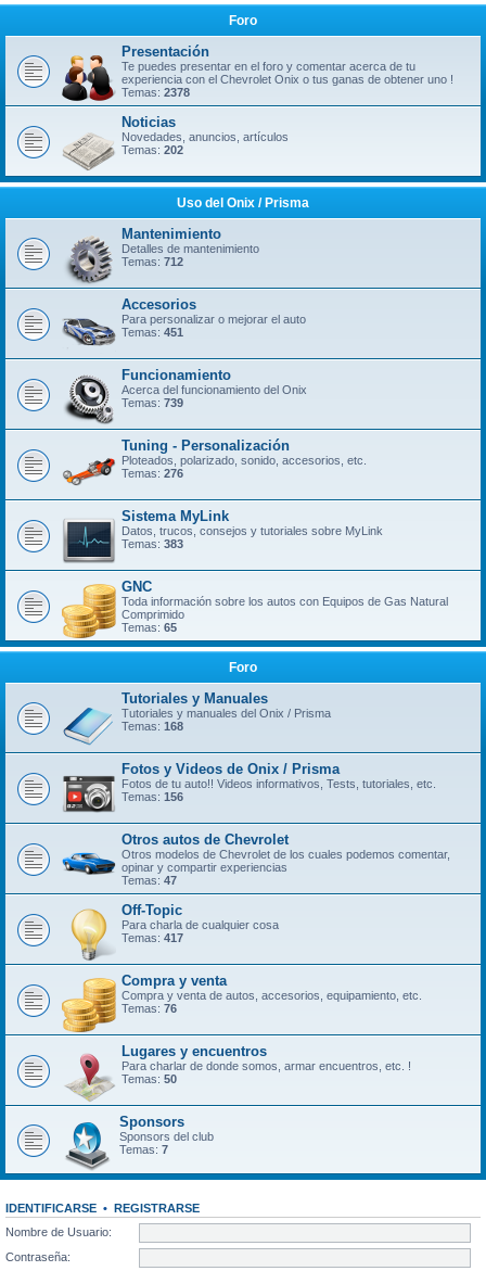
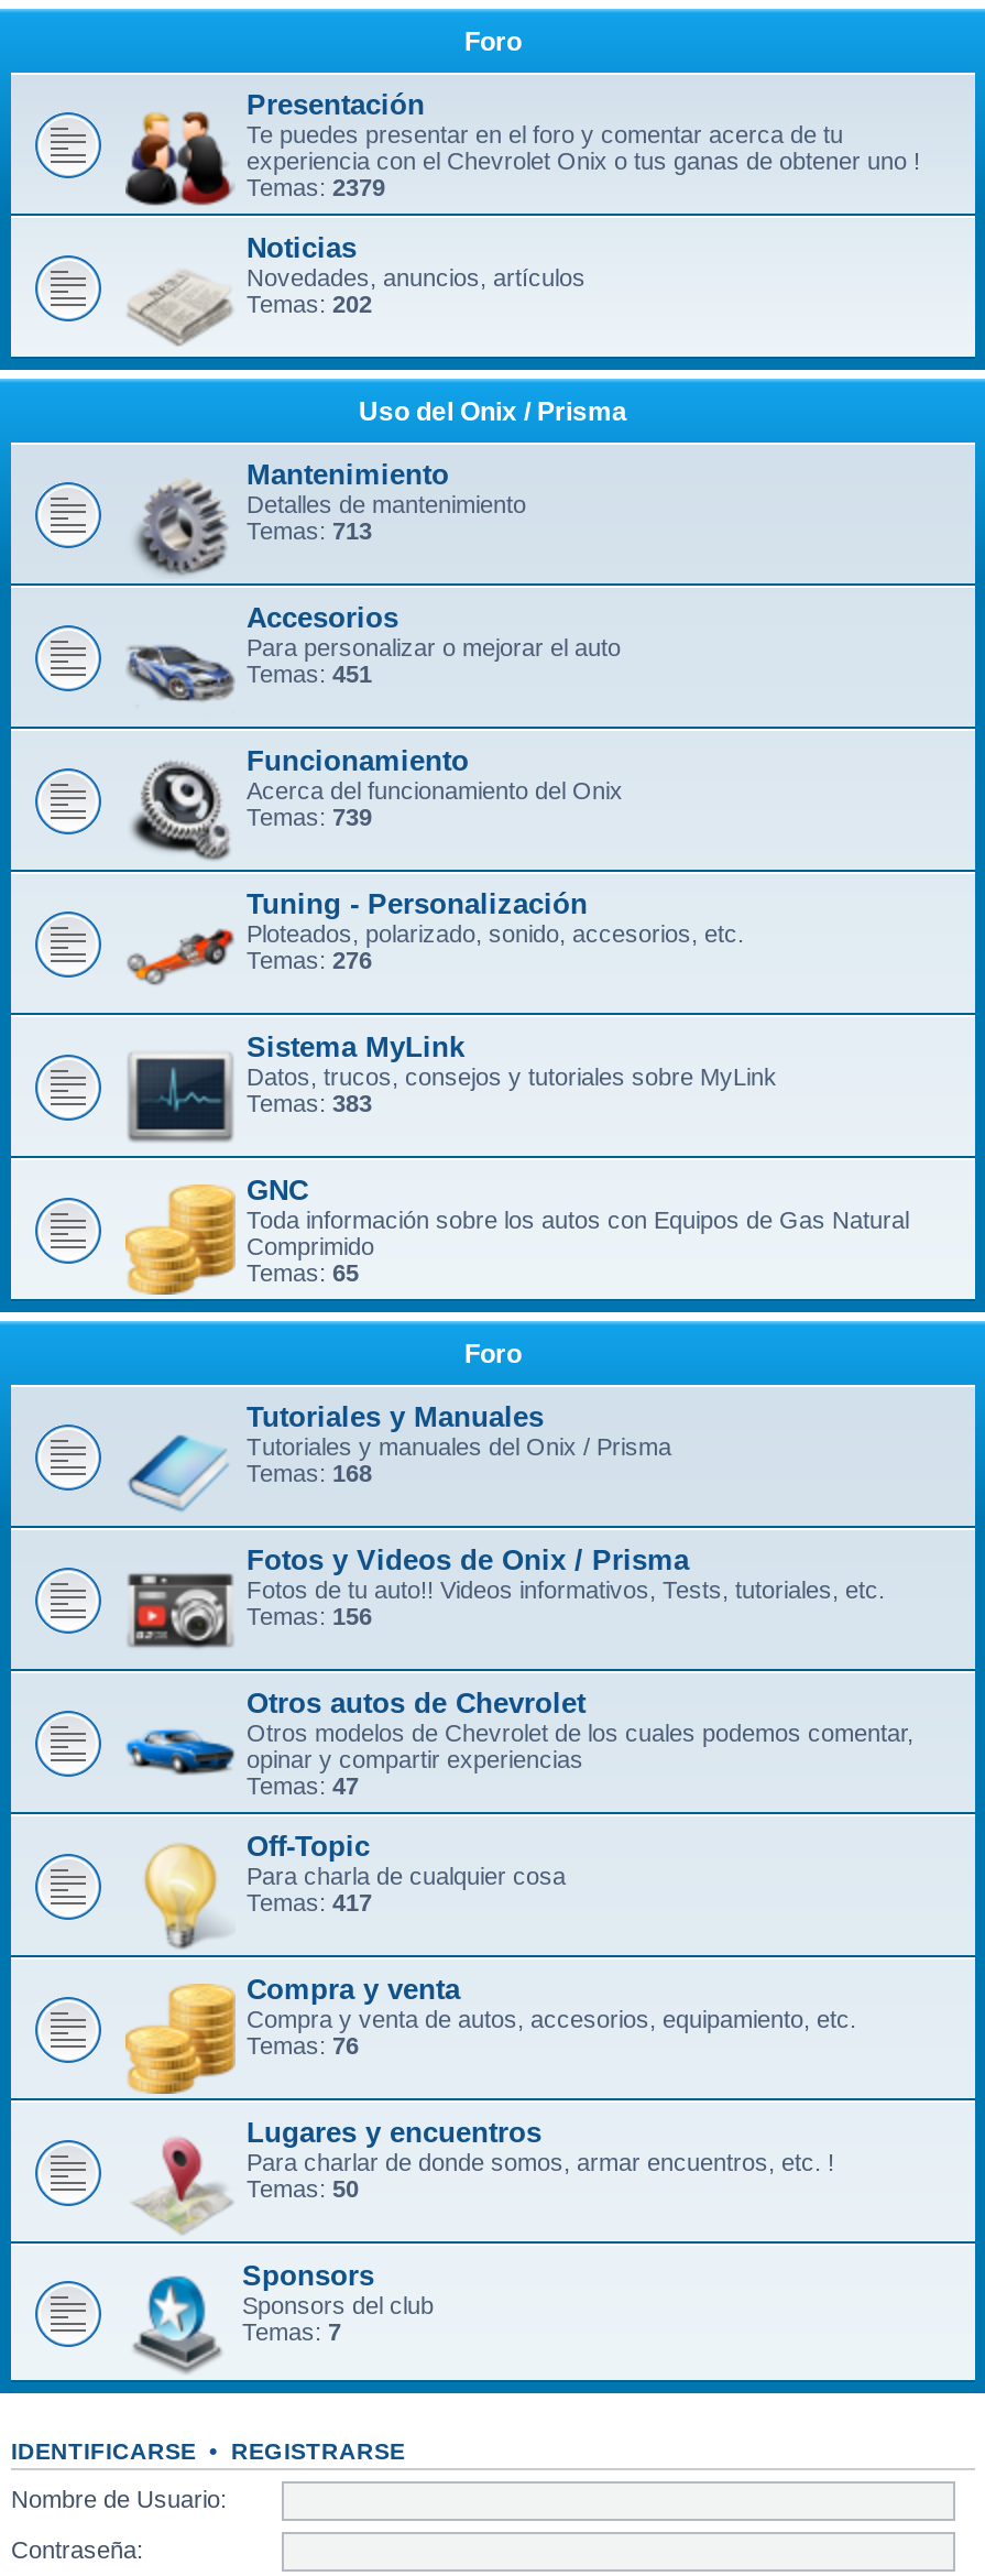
[121,86,190,99] Temas: 2378 -> [247,174,385,200] Temas: 2379
[121,255,183,268] Temas: 712 -> [247,517,372,544] Temas: 713

